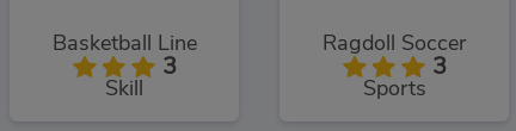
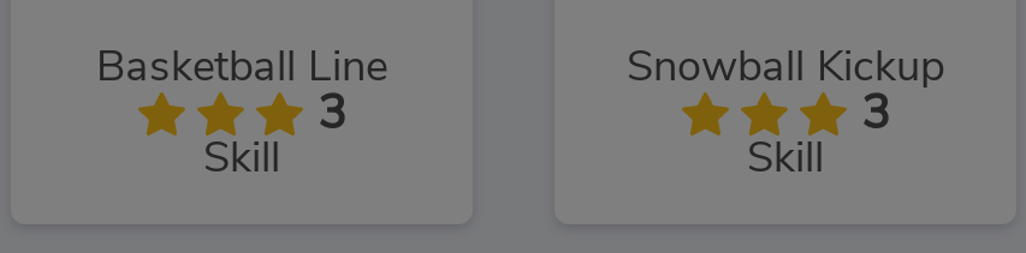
[322,33,466,55] Ragdoll Soccer -> [627,47,944,90] Snowball Kickup
[363,78,426,100] Sports -> [747,138,824,181] Skill

